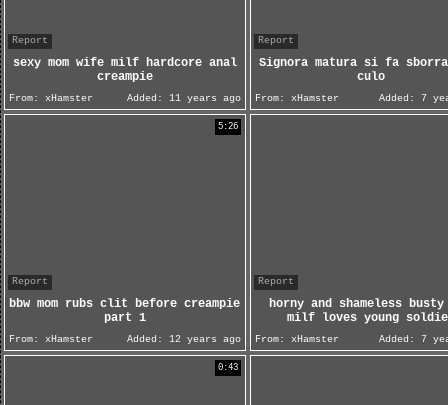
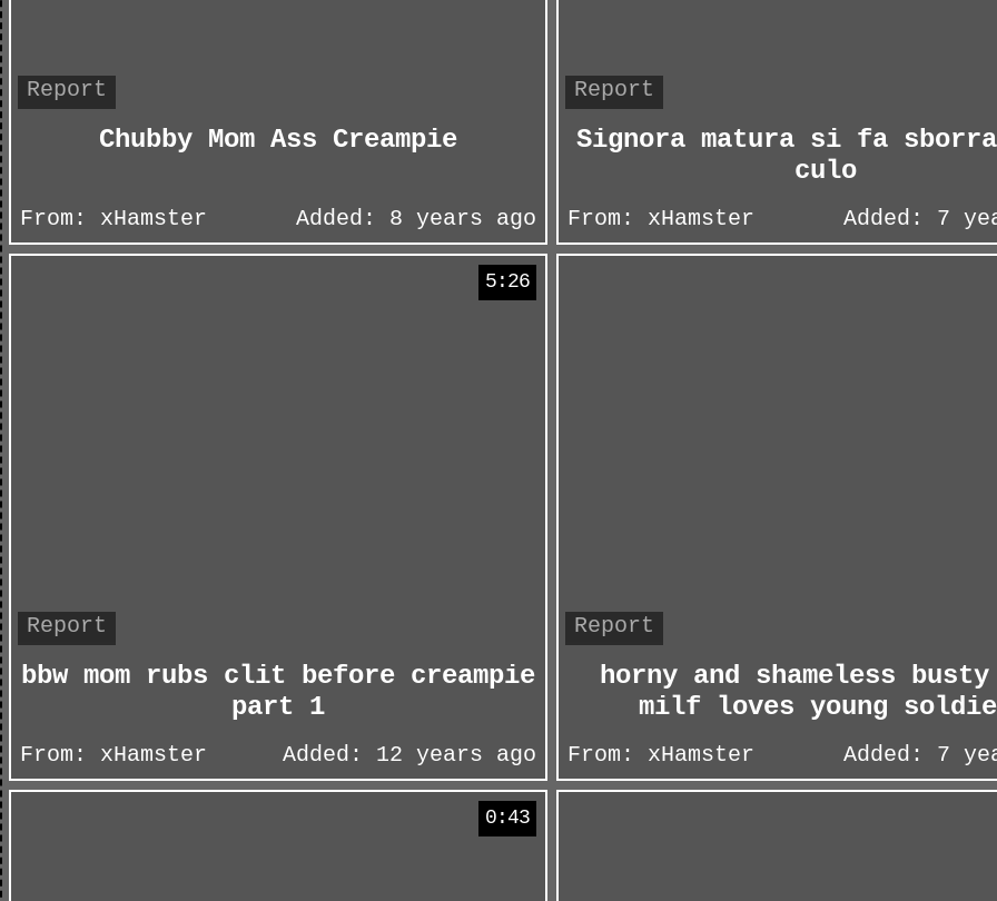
[13,56,237,84] sexy mom wife milf hardcore anal | creampie -> [99,125,457,156] Chubby Mom Ass Creampie
[127,93,241,104] Added: 11 years ago -> [296,207,536,231] Added: 8 years ago

